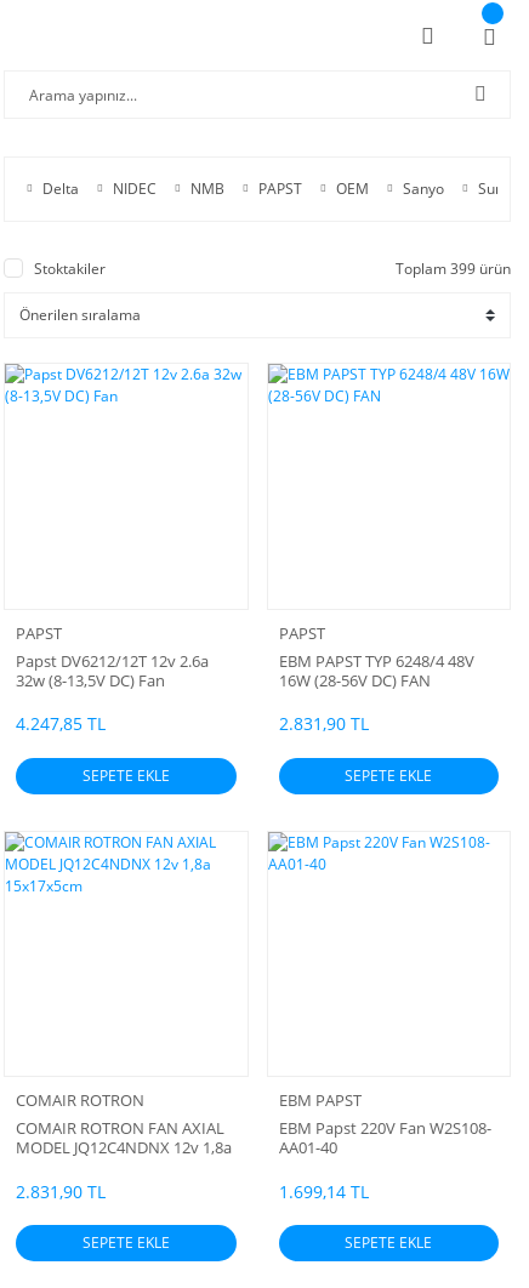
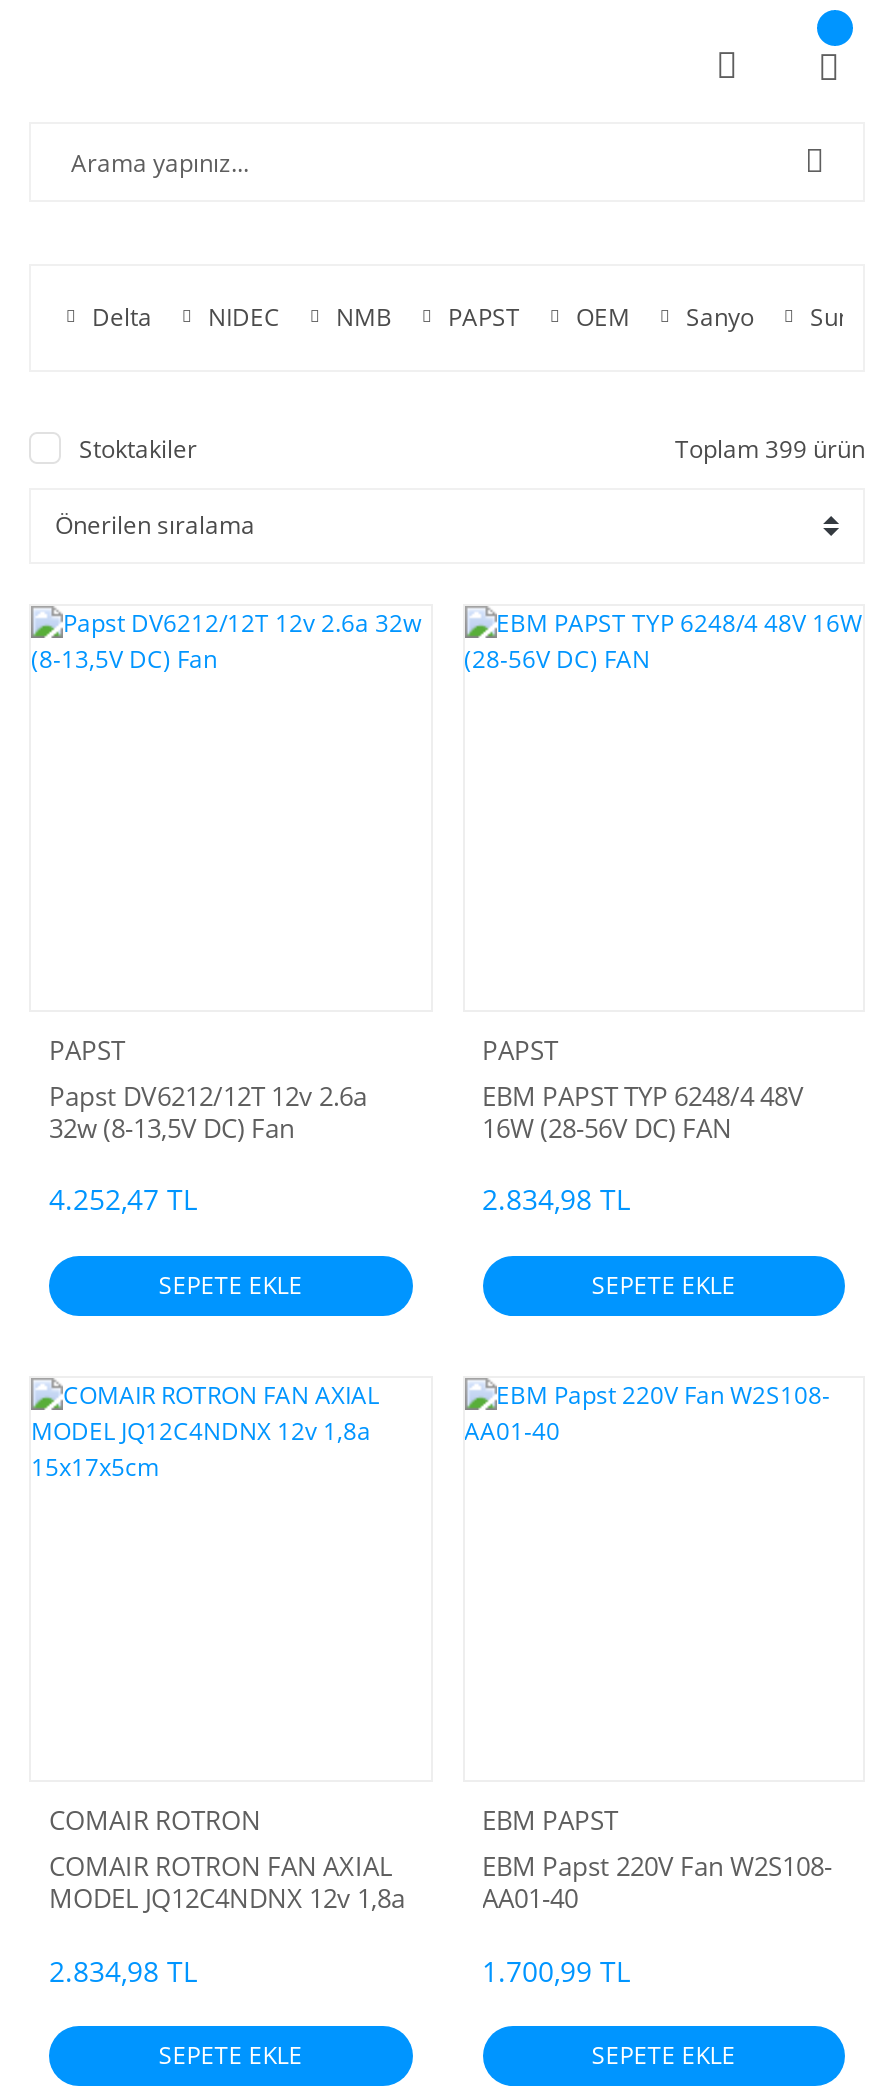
[16,712,106,735] 4.247,85 TL -> [49,1180,197,1218] 4.252,47 TL
[278,712,368,735] 2.831,90 TL -> [482,1180,630,1218] 2.834,98 TL
[16,1179,106,1202] 2.831,90 TL -> [49,1951,197,1989] 2.834,98 TL
[278,1179,368,1202] 1.699,14 TL -> [482,1951,630,1989] 1.700,99 TL

